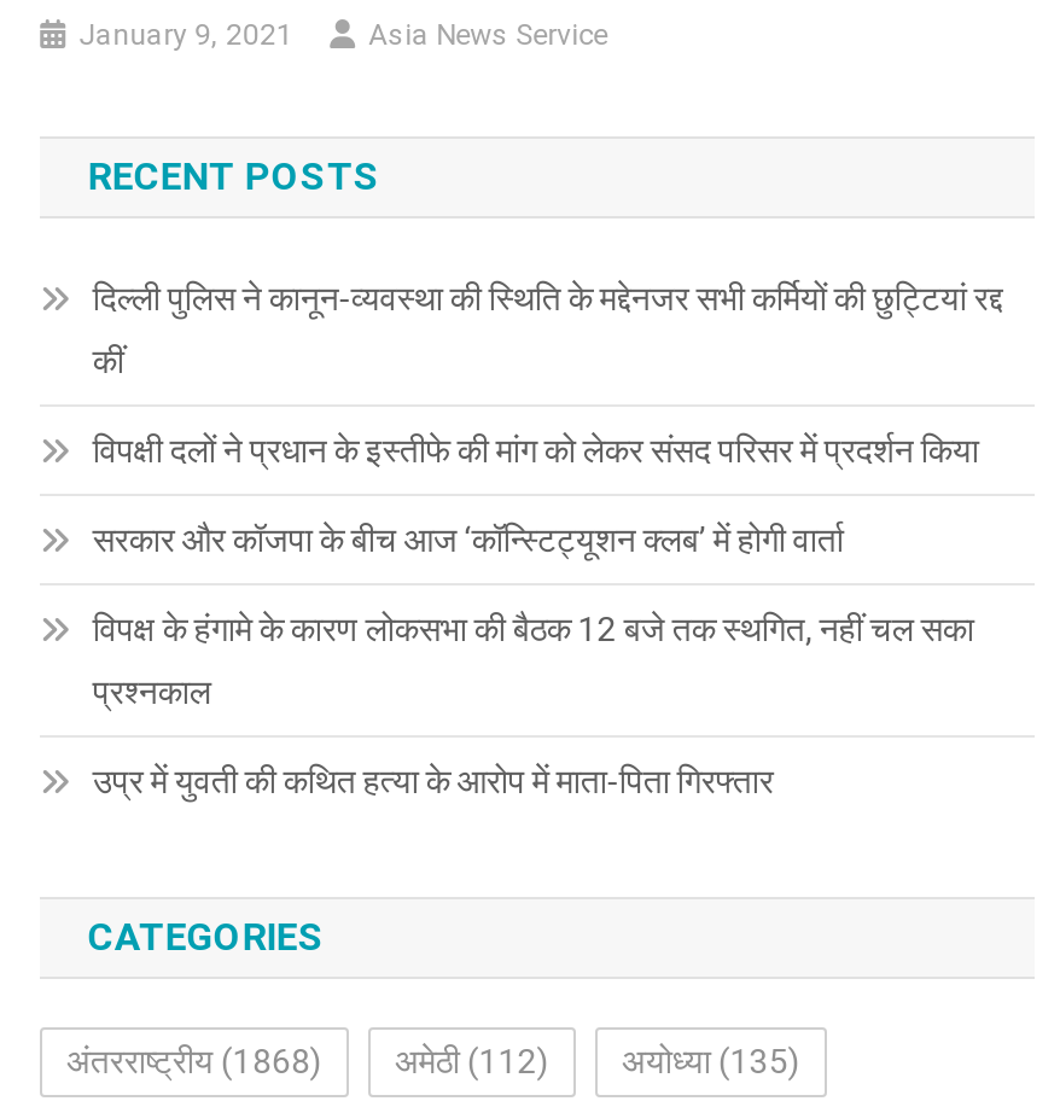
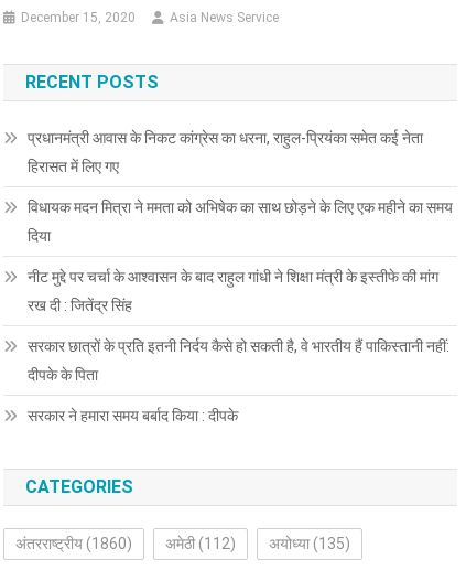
[79,18,294,52] January 9, 2021 -> [21,10,136,25] December 15, 2020
[93,279,1003,800] दिल्ली पुलिस ने कानून-व्यवस्था की स्थिति के मद्देनजर सभी कर्मियों की छुट्टियां रद्द | कीं | विपक्षी दलों ने प्रधान के इस्तीफे की मांग को लेकर संसद परिसर में प्रदर्शन किया | सरकार और कॉजपा के बीच आज ‘कॉन्स्टिट्यूशन क्लब’ में होगी वार्ता | विपक्ष के हंगामे के कारण लोकसभा की बैठक 12 बजे तक स्थगित, नहीं चल सका | प्रश्नकाल | उप्र में युवती की कथित हत्या के आरोप में माता-पिता गिरफ्तार -> [27,129,453,424] प्रधानमंत्री आवास के निकट कांग्रेस का धरना, राहुल-प्रियंका समेत कई नेता | हिरासत में लिए गए | विधायक मदन मित्रा ने ममता को अभिषेक का साथ छोड़ने के लिए एक महीने का समय | दिया | नीट मुद्दे पर चर्चा के आश्वासन के बाद राहुल गांधी ने शिक्षा मंत्री के इस्तीफे की मांग | रख दी : जितेंद्र सिंह | सरकार छात्रों के प्रति इतनी निर्दय कैसे हो सकती है, वे भारतीय हैं पाकिस्तानी नहीं: | दीपके के पिता | सरकार ने हमारा समय बर्बाद किया : दीपके
[66,1042,800,1080] अंतरराष्ट्रीय (1868) अमेठी (112) अयोध्या (135) -> [15,535,350,552] अंतरराष्ट्रीय (1860) अमेठी (112) अयोध्या (135)

